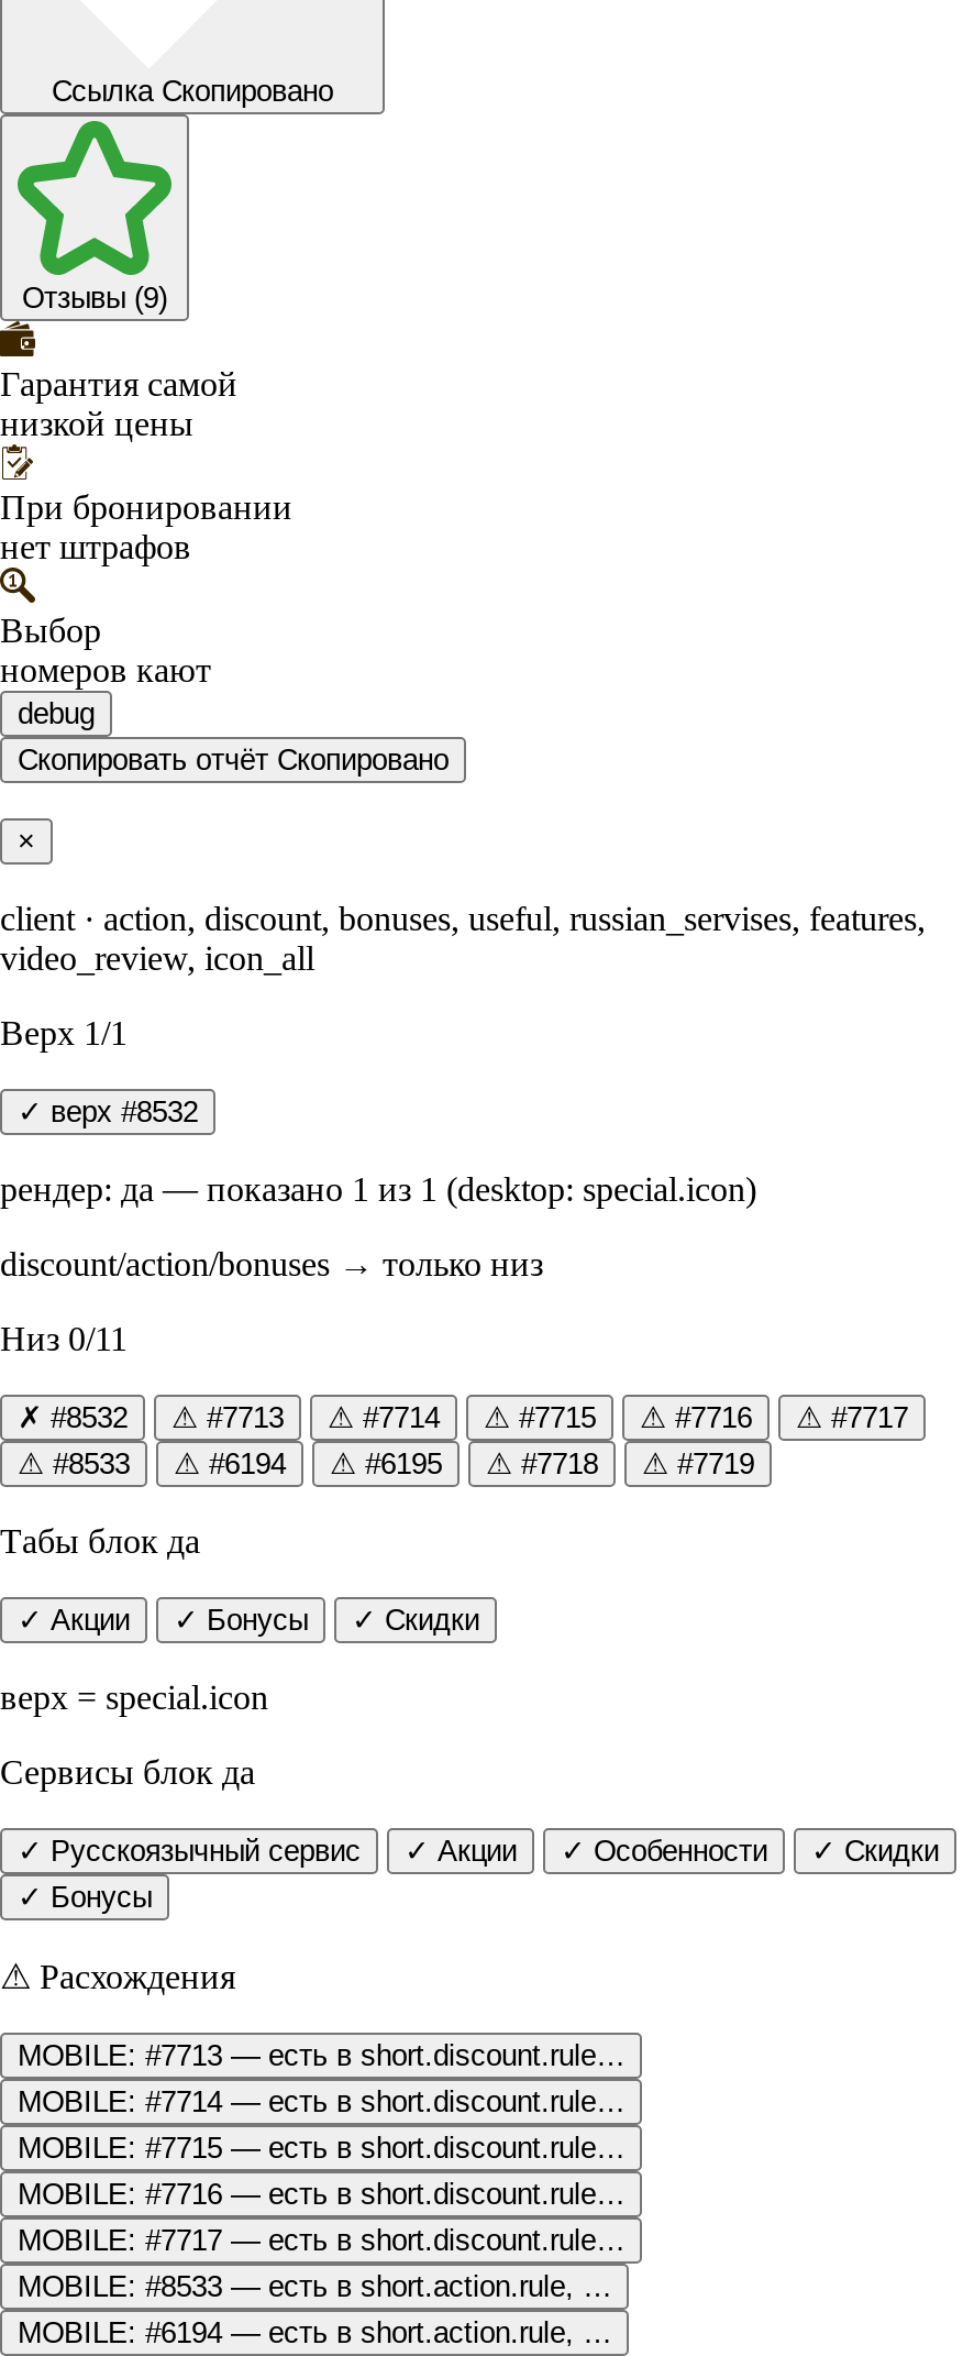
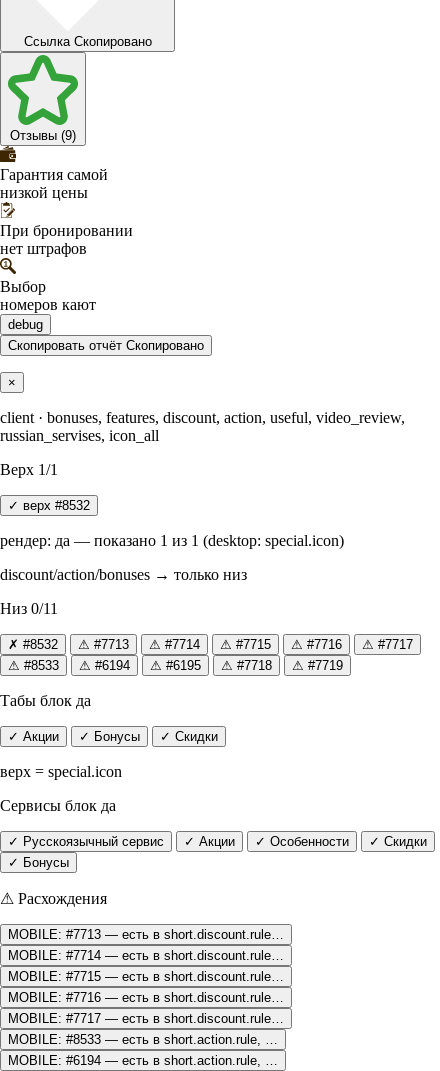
[0,899,926,937] client · action, discount, bonuses, useful, russian_servises, features, -> [0,409,405,426] client · bonuses, features, discount, action, useful, video_review,
[0,939,314,976] video_review, icon_all -> [0,427,159,444] russian_servises, icon_all

